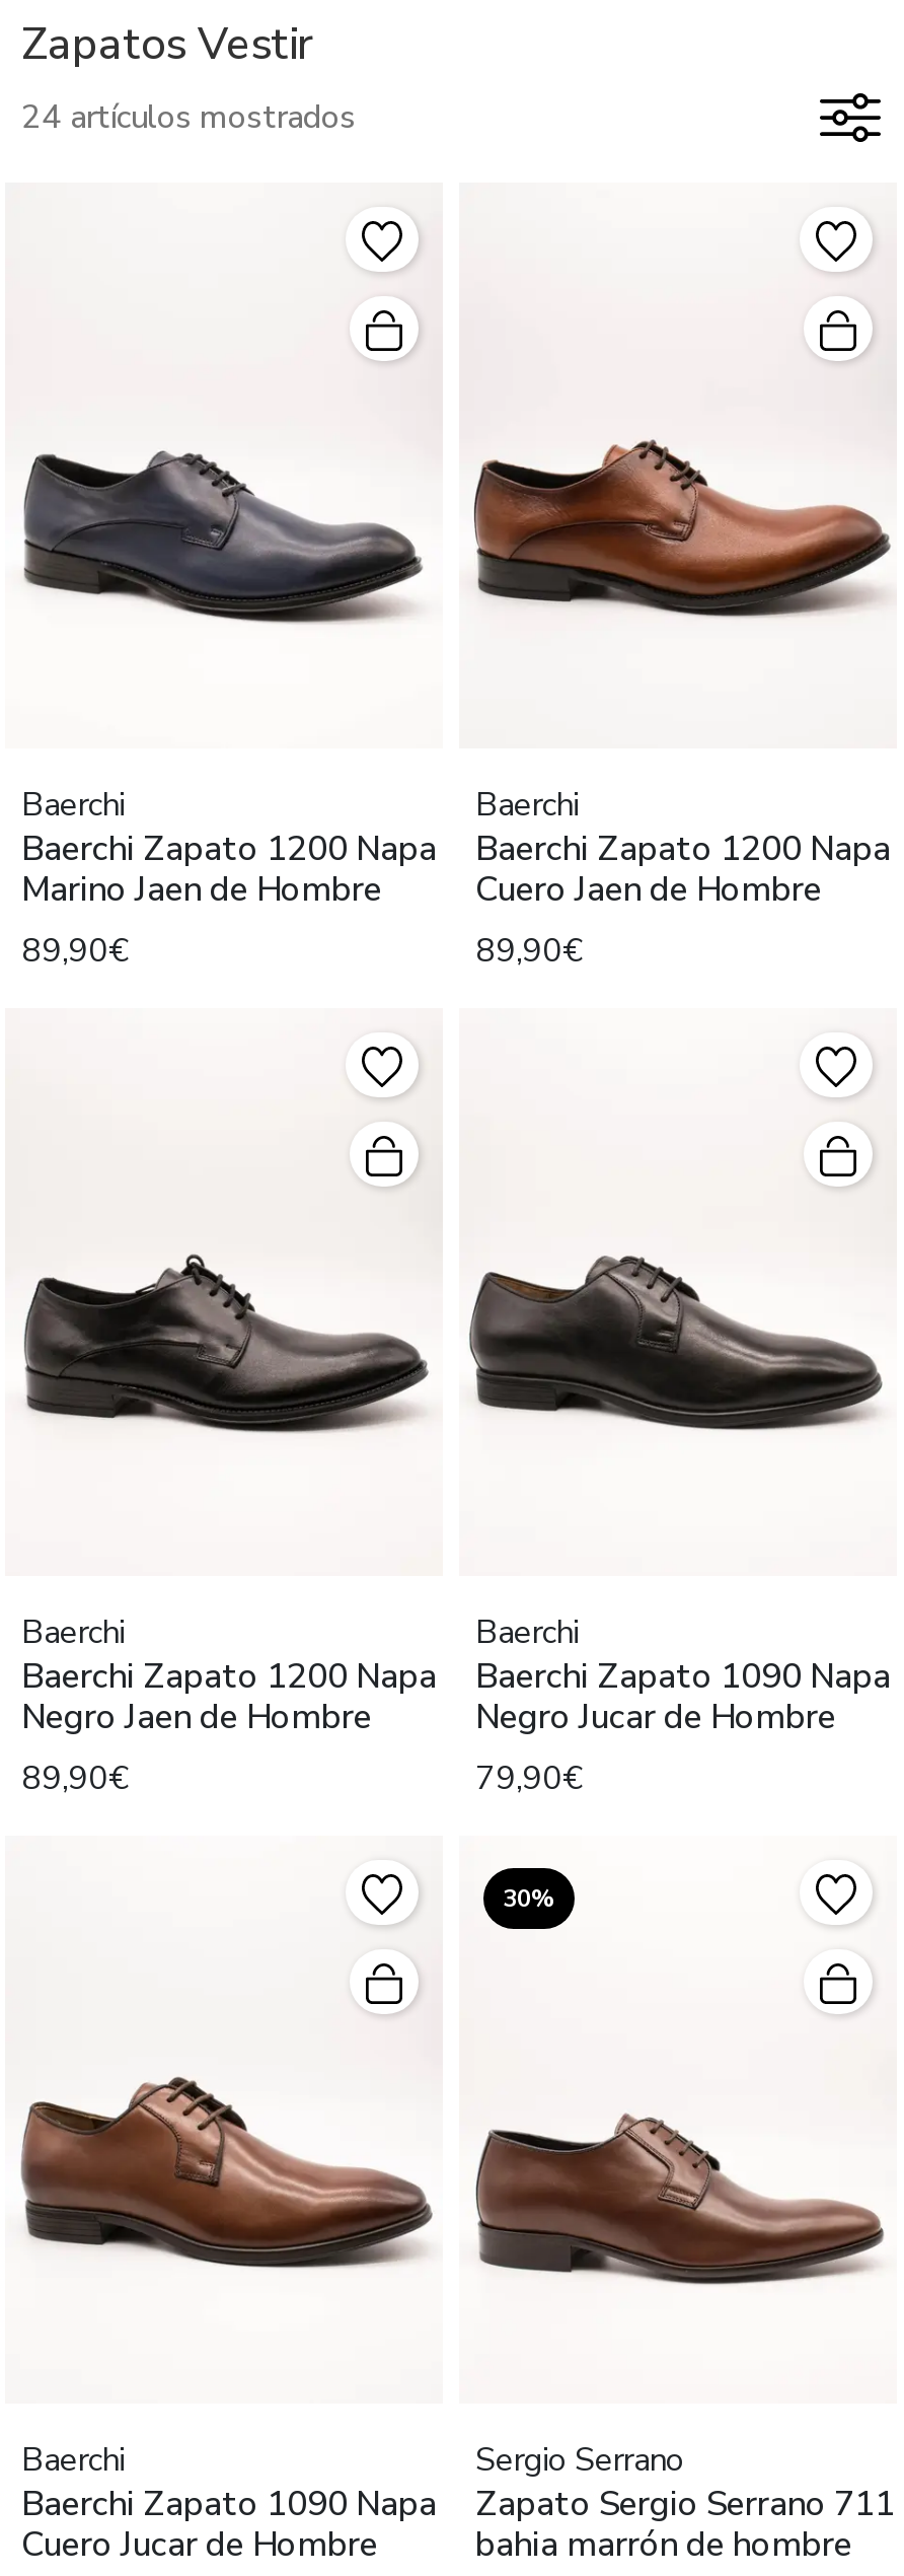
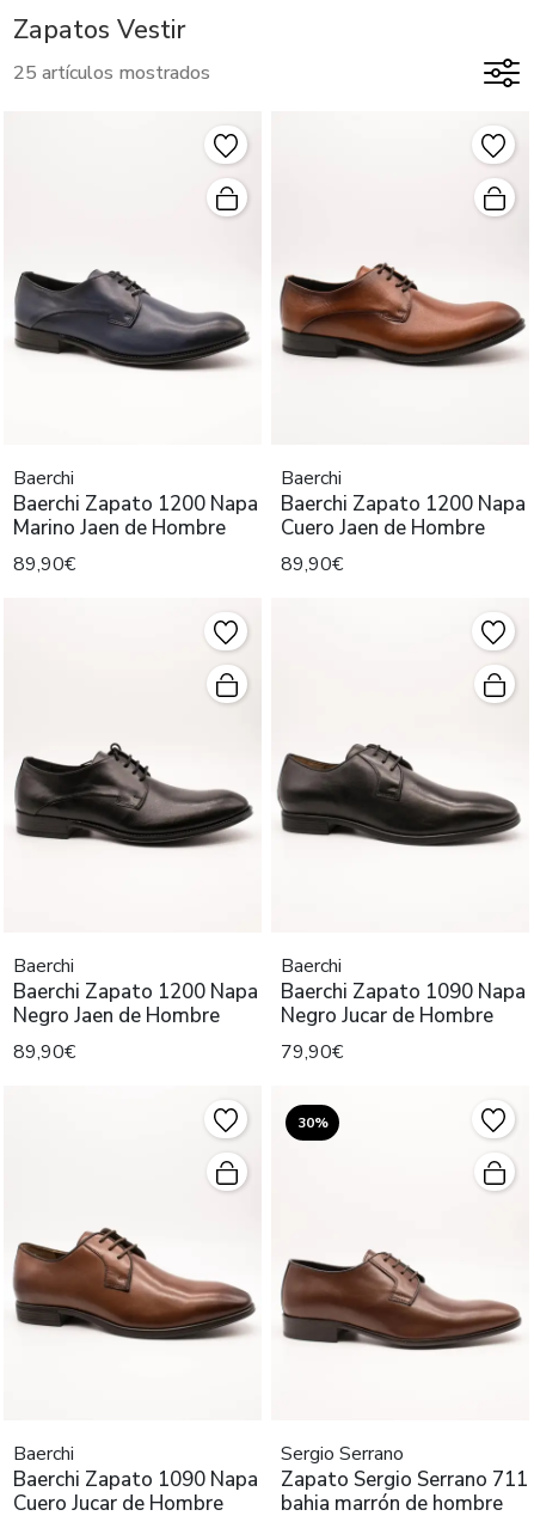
[21,95,356,140] 24 artículos mostrados -> [13,60,210,86] 25 artículos mostrados

